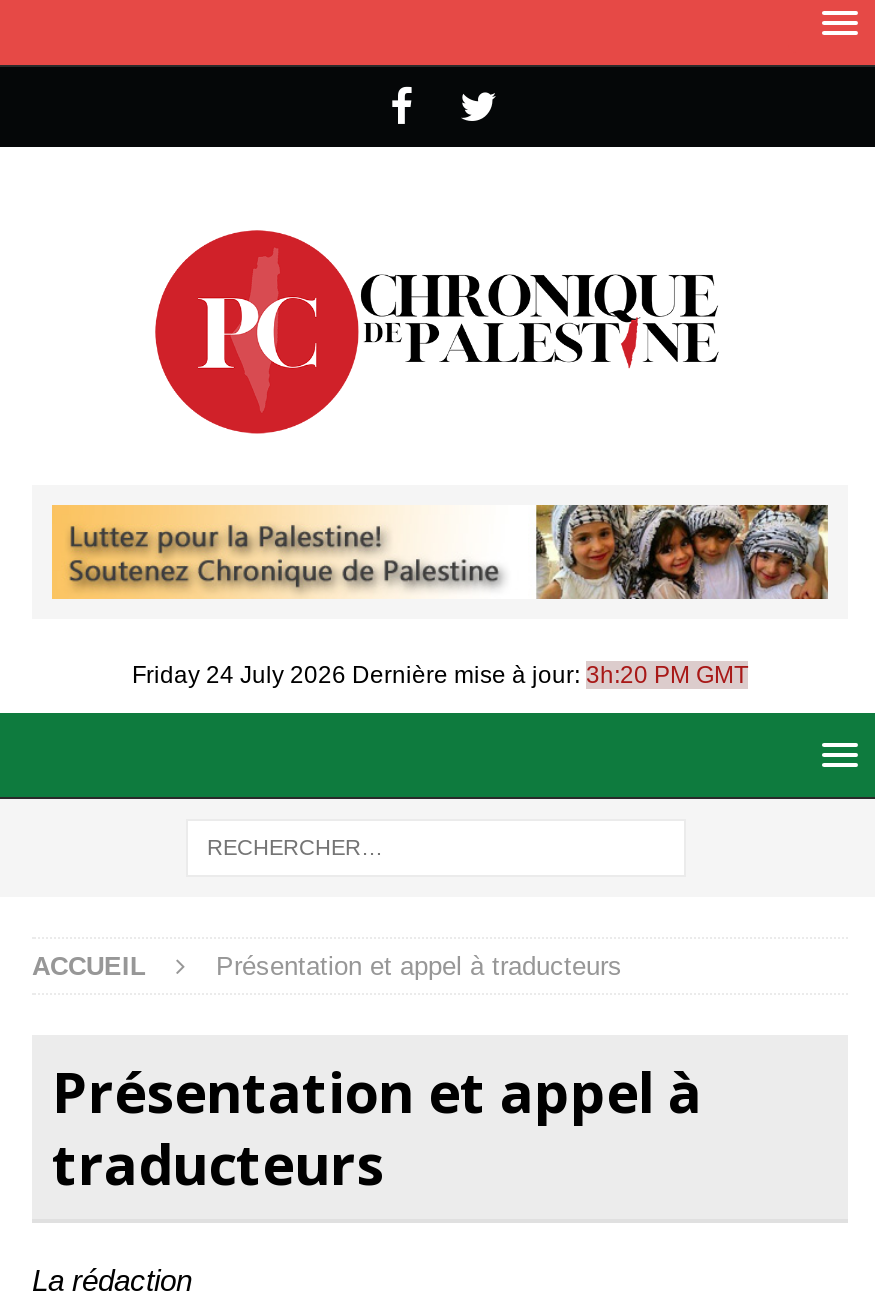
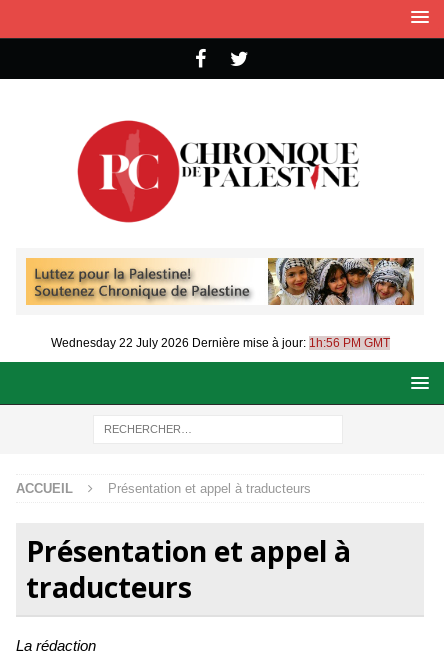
[132,660,748,688] Friday 24 July 2026 Dernière mise à jour: 3h:20 PM GMT -> [50,336,389,350] Wednesday 22 July 2026 Dernière mise à jour: 1h:56 PM GMT

